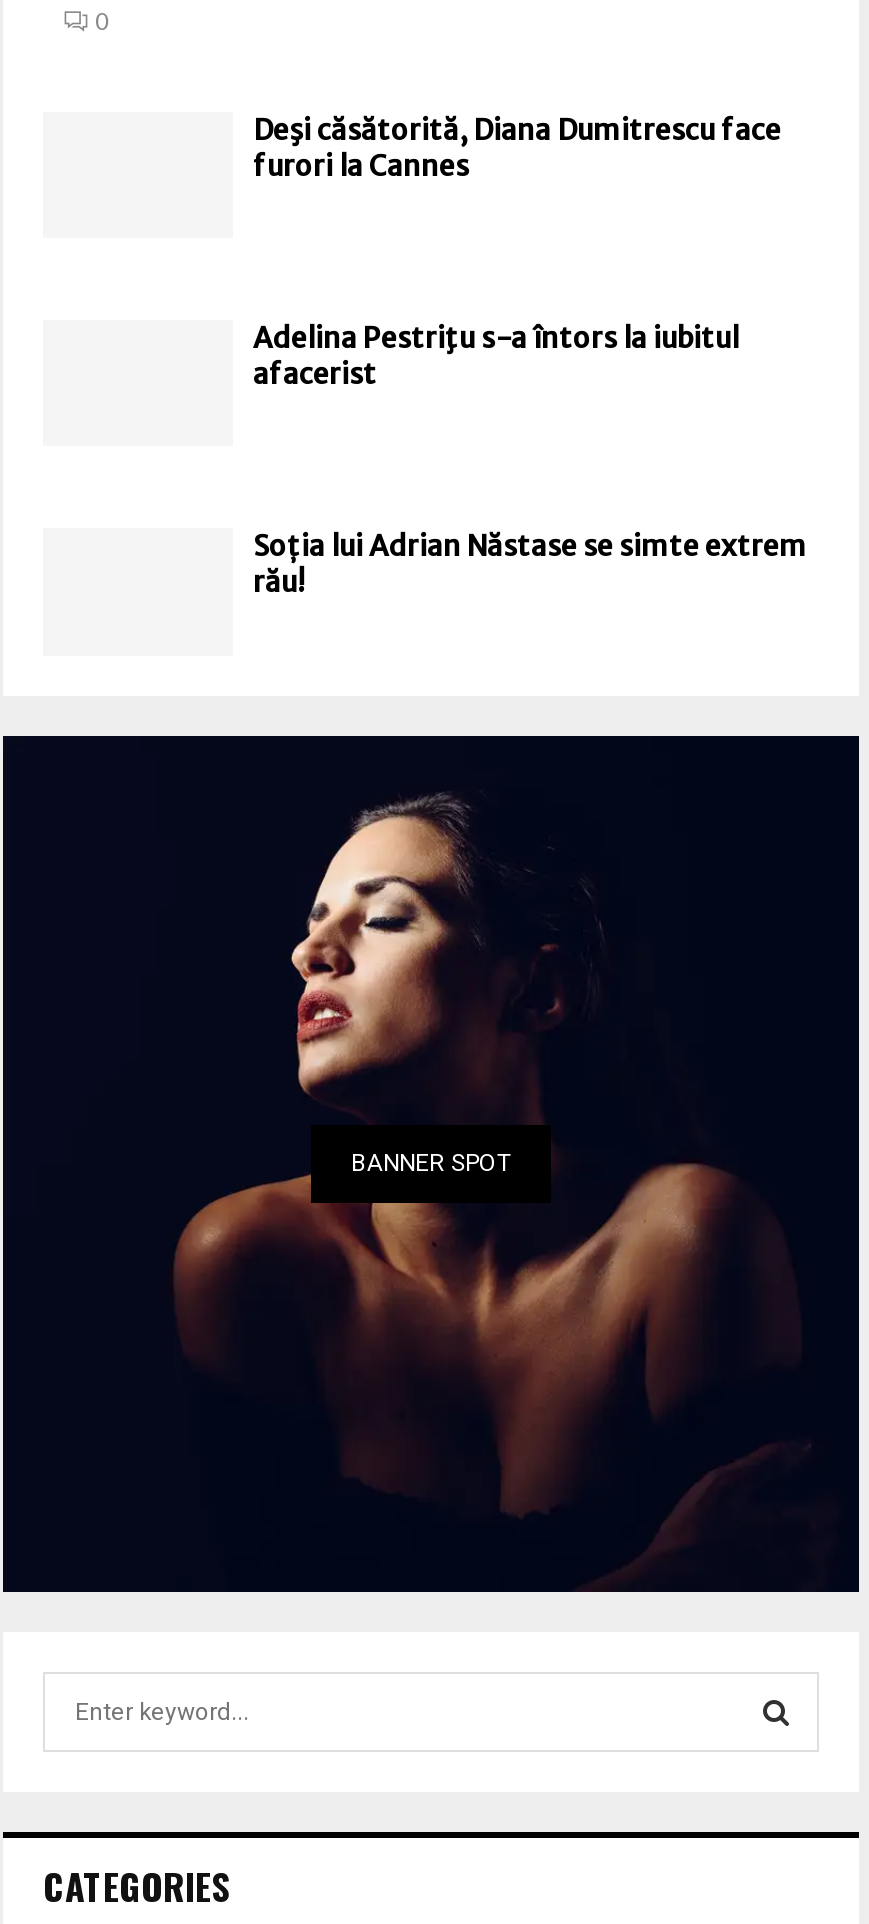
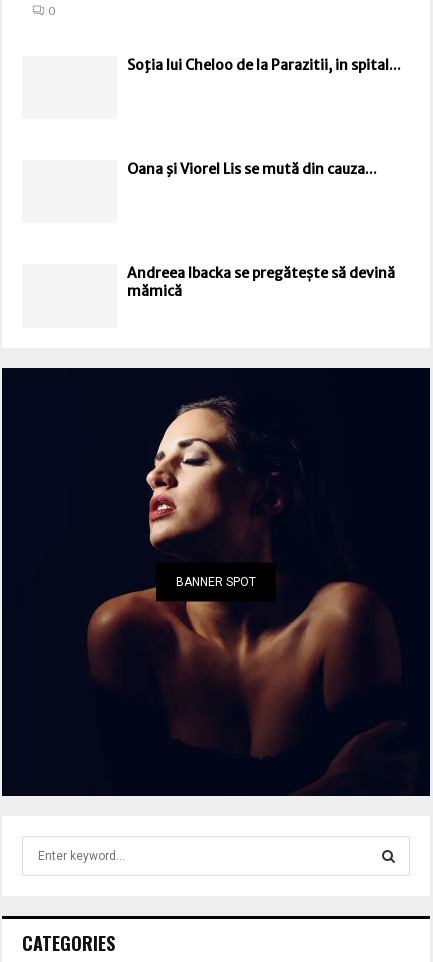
[253,111,781,183] Deşi căsătorită, Diana Dumitrescu face | furori la Cannes -> [127,56,401,74] Soţia lui Cheloo de la Parazitii, in spital...
[253,320,739,392] Adelina Pestriţu s-a întors la iubitul | afacerist -> [127,160,377,178] Oana şi Viorel Lis se mută din cauza...
[253,529,807,601] Soția lui Adrian Năstase se simte extrem | rău! -> [127,264,395,300] Andreea Ibacka se pregătește să devină | mămică

